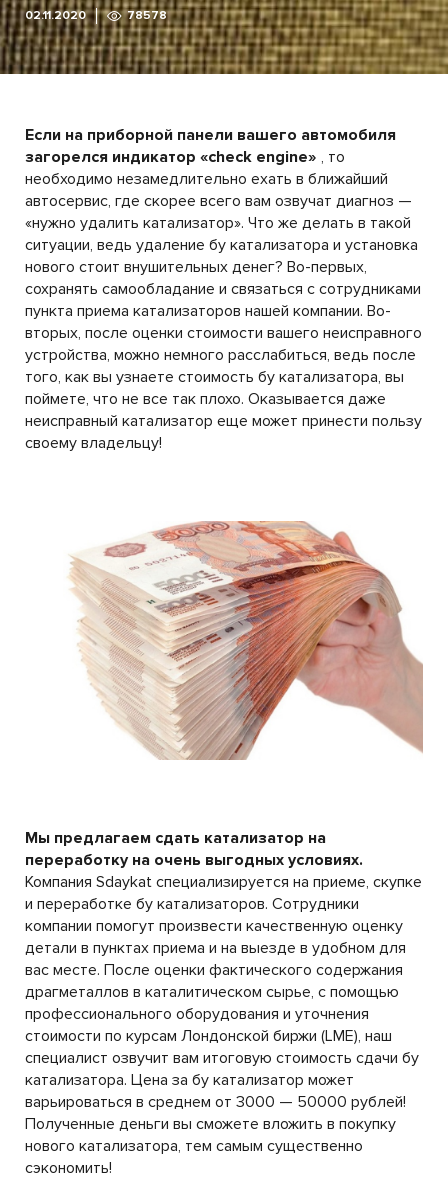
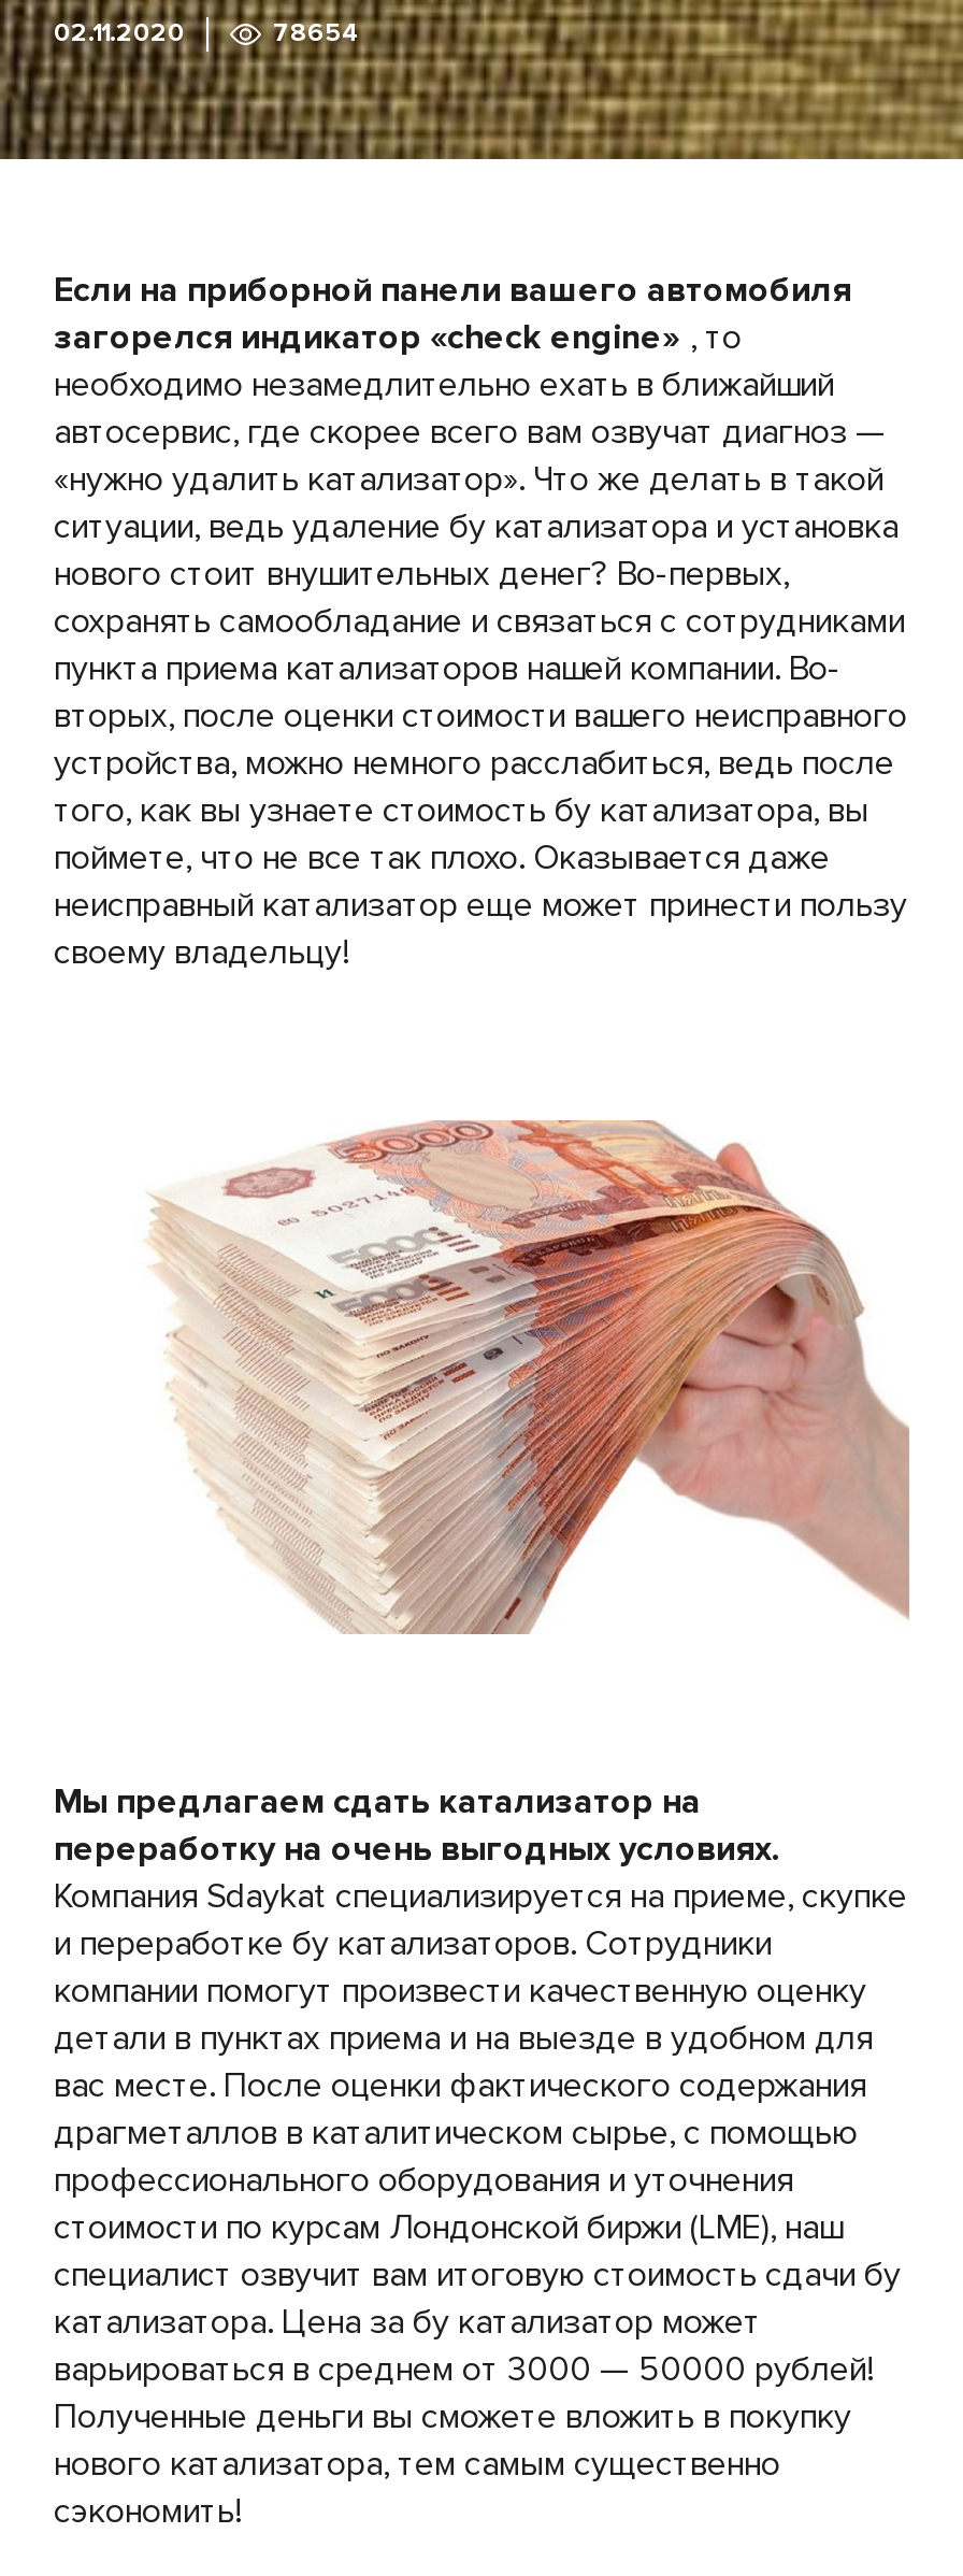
[127,8,167,23] 78578 -> [273,17,361,49] 78654

